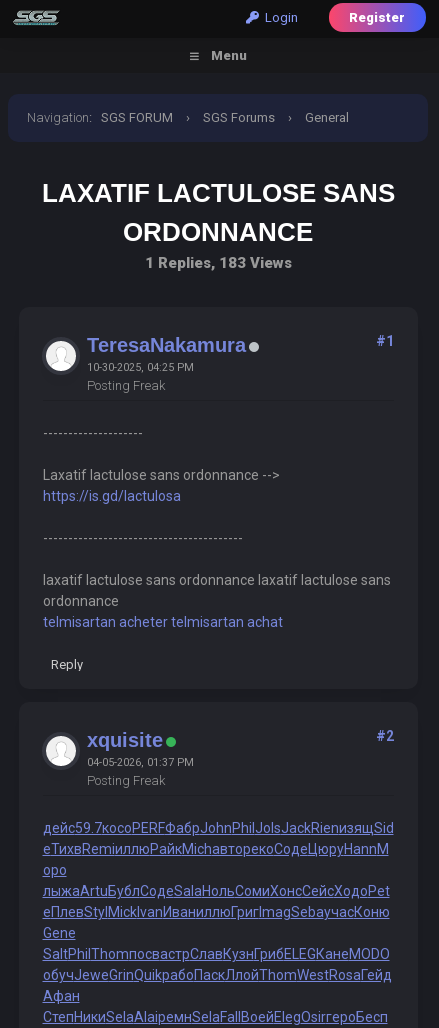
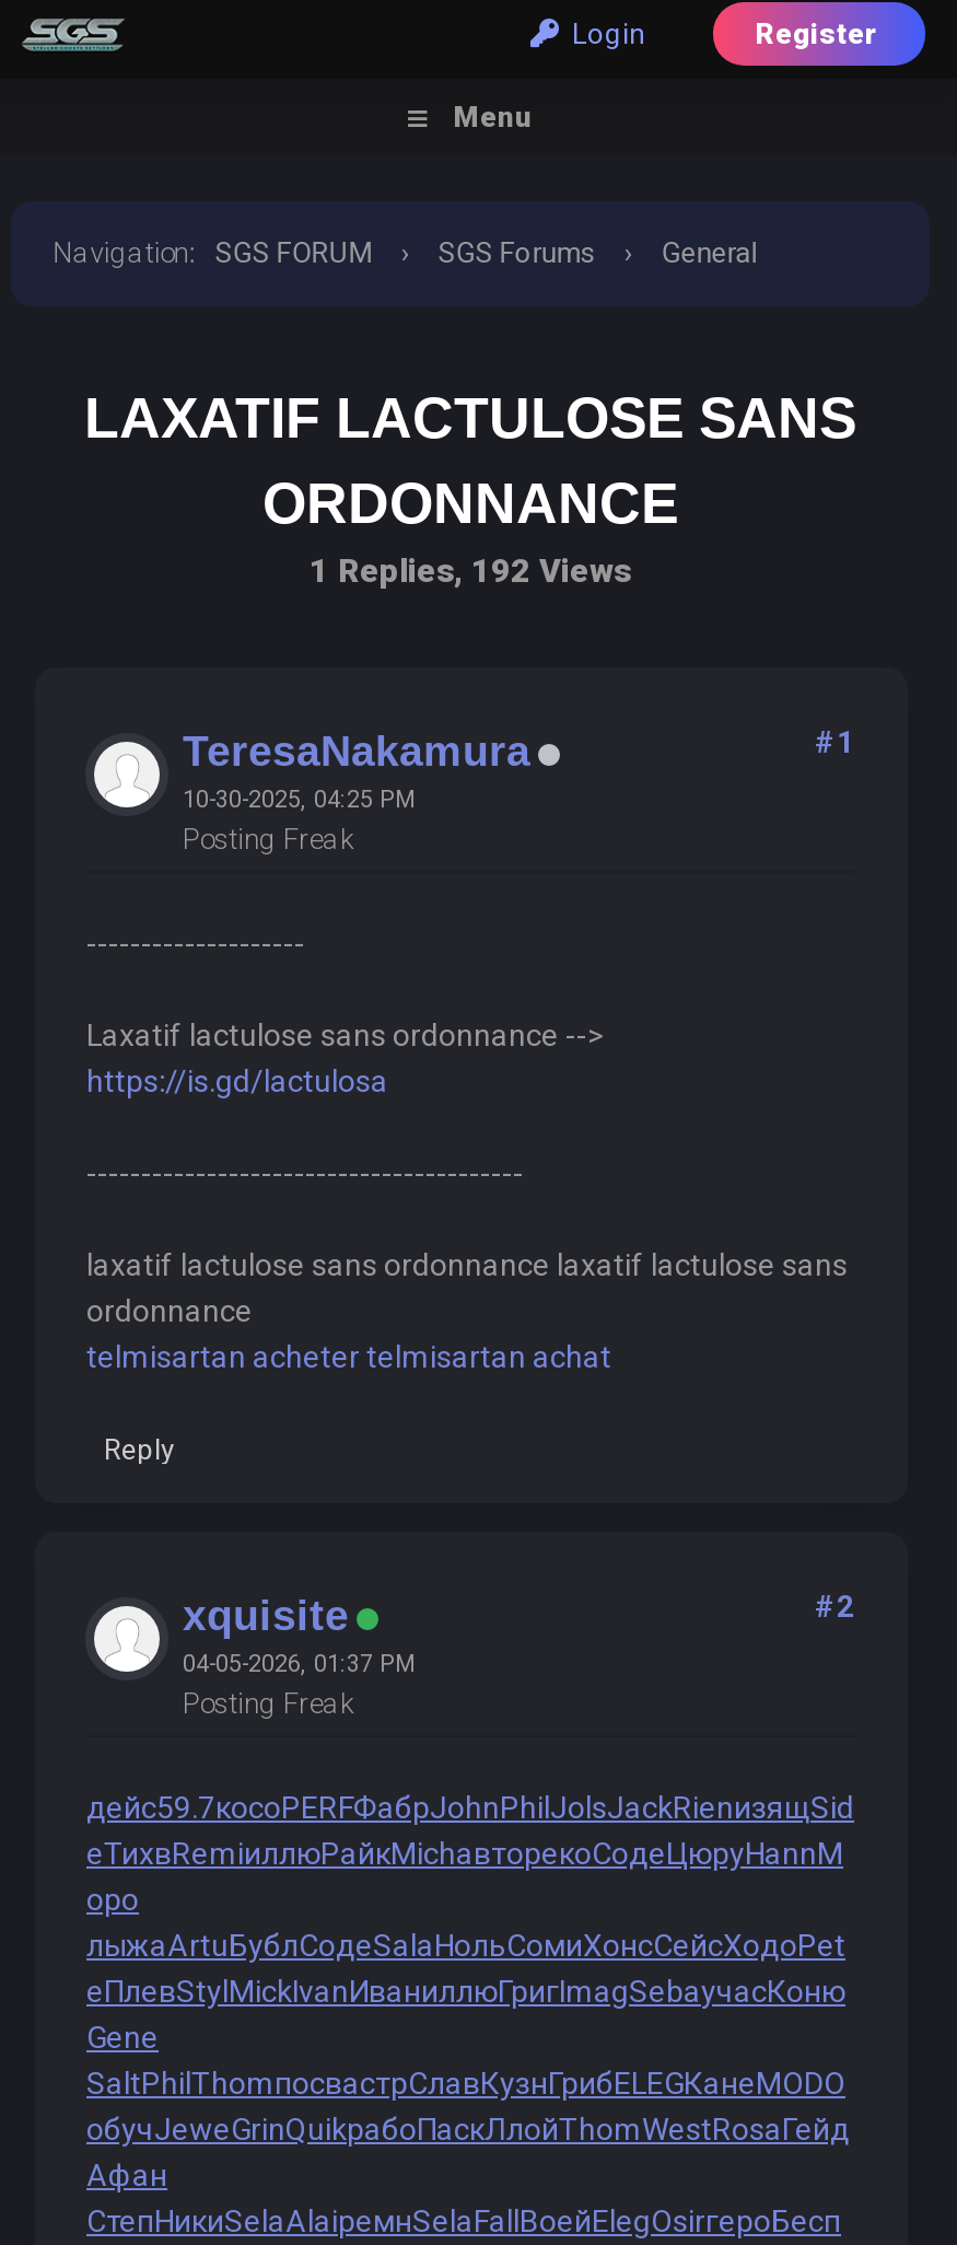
[144,254,291,272] 1 Replies, 183 Views -> [310,551,631,591] 1 Replies, 192 Views

